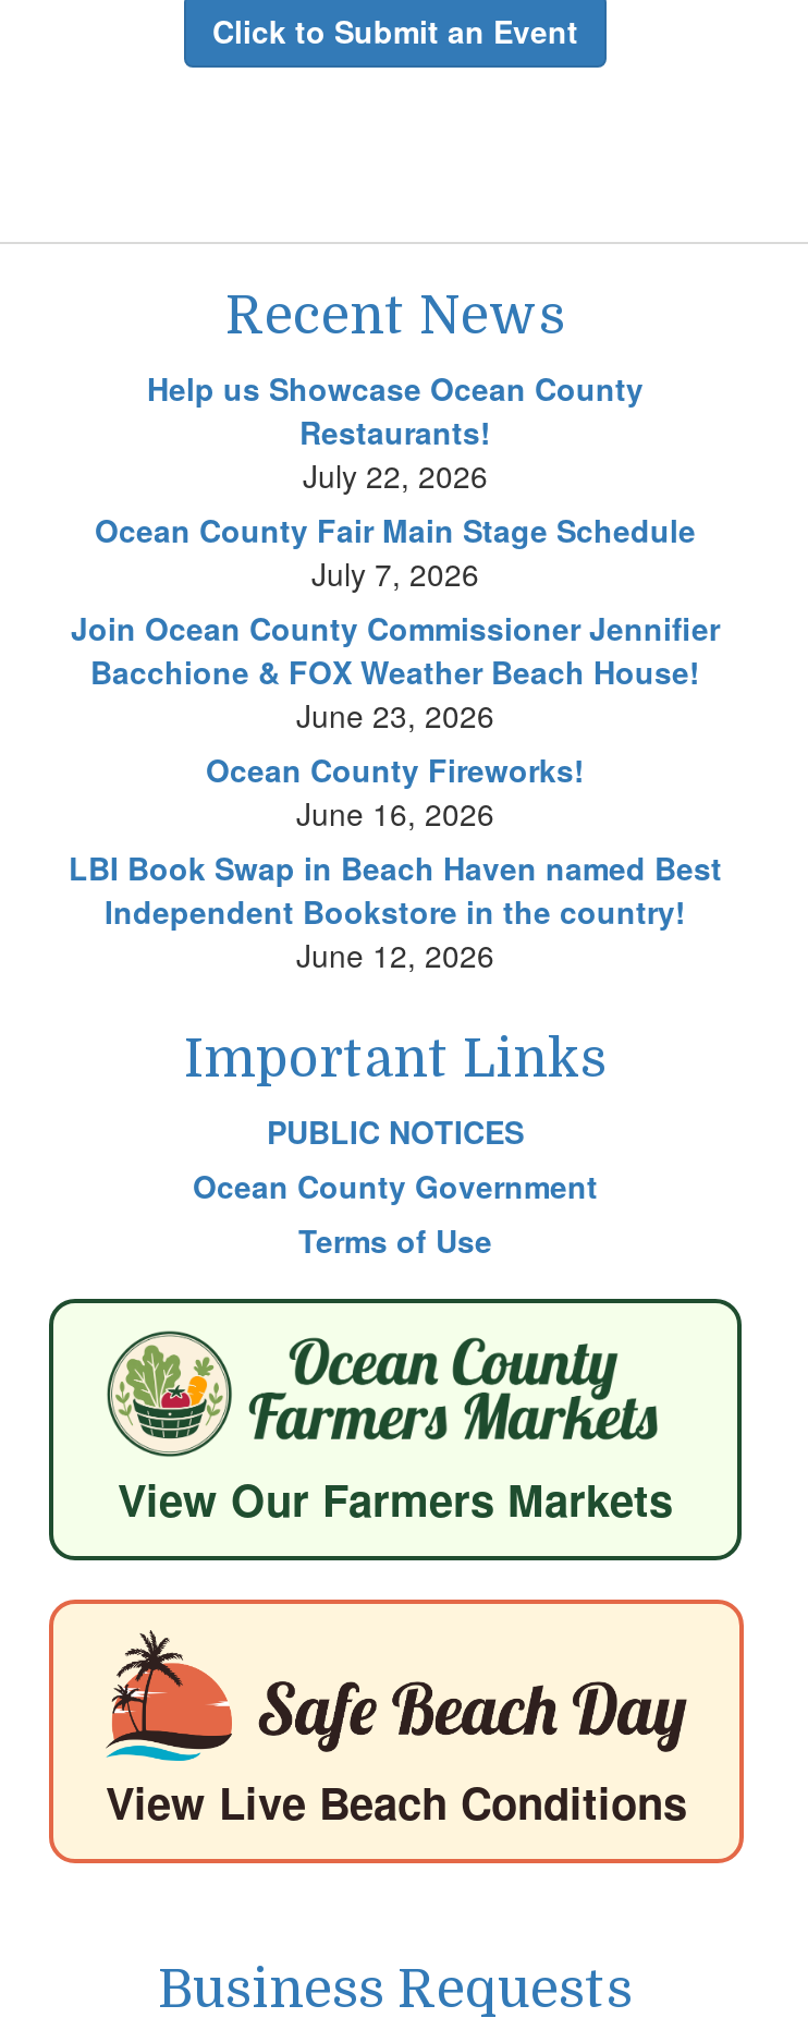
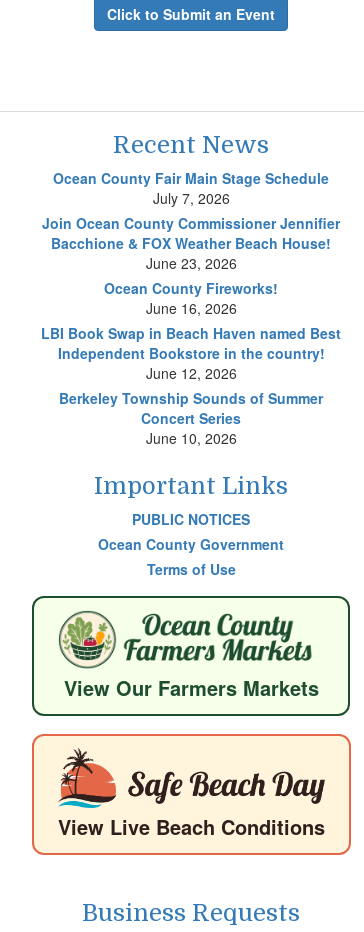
[147,366,644,497] Help us Showcase Ocean County | Restaurants! | July 22, 2026 -> none
moved [69,508,722,976] -> [41,168,341,383]: Ocean County Fair Main Stage Schedule | July 7, 2026 | Join Ocean County Commissioner Jennifier | ... | Independent Bookstore in the country! | June 12, 2026
none -> [59,388,323,448] Berkeley Township Sounds of Summer | Concert Series | June 10, 2026

